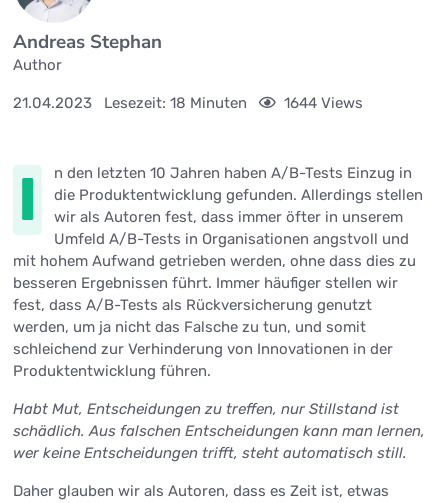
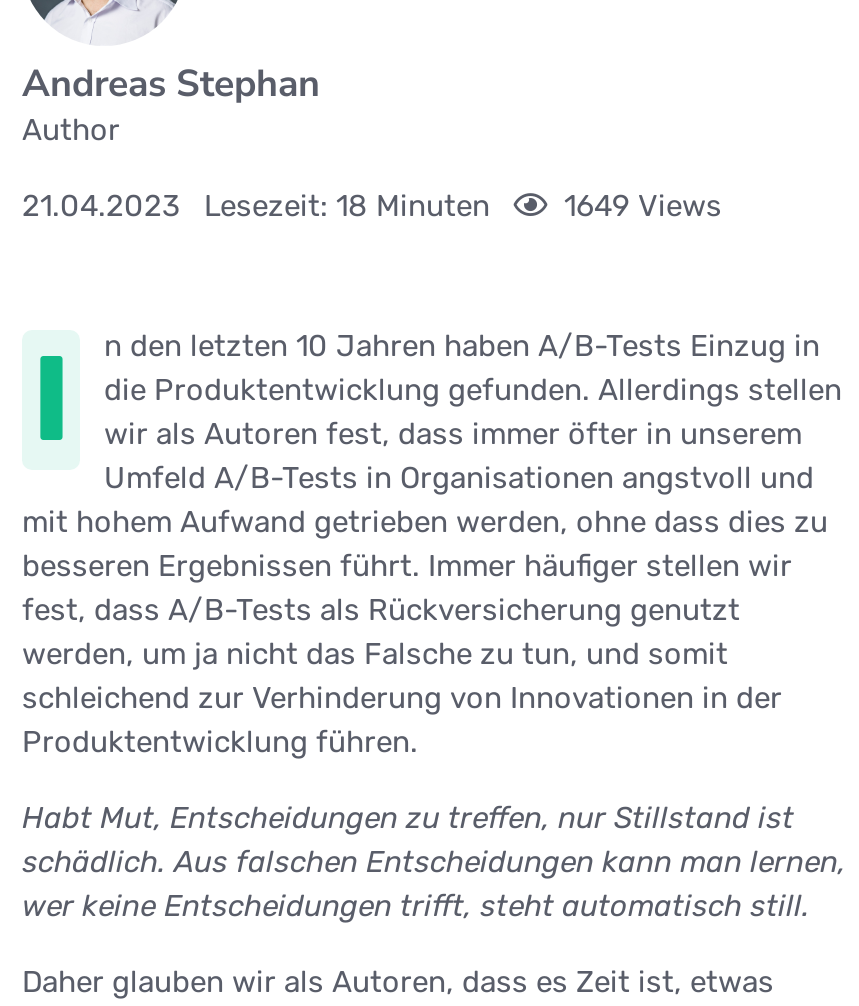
[13,94,363,112] 21.04.2023 Lesezeit: 18 Minuten 1644 Views -> [22,189,722,225] 21.04.2023 Lesezeit: 18 Minuten 1649 Views

